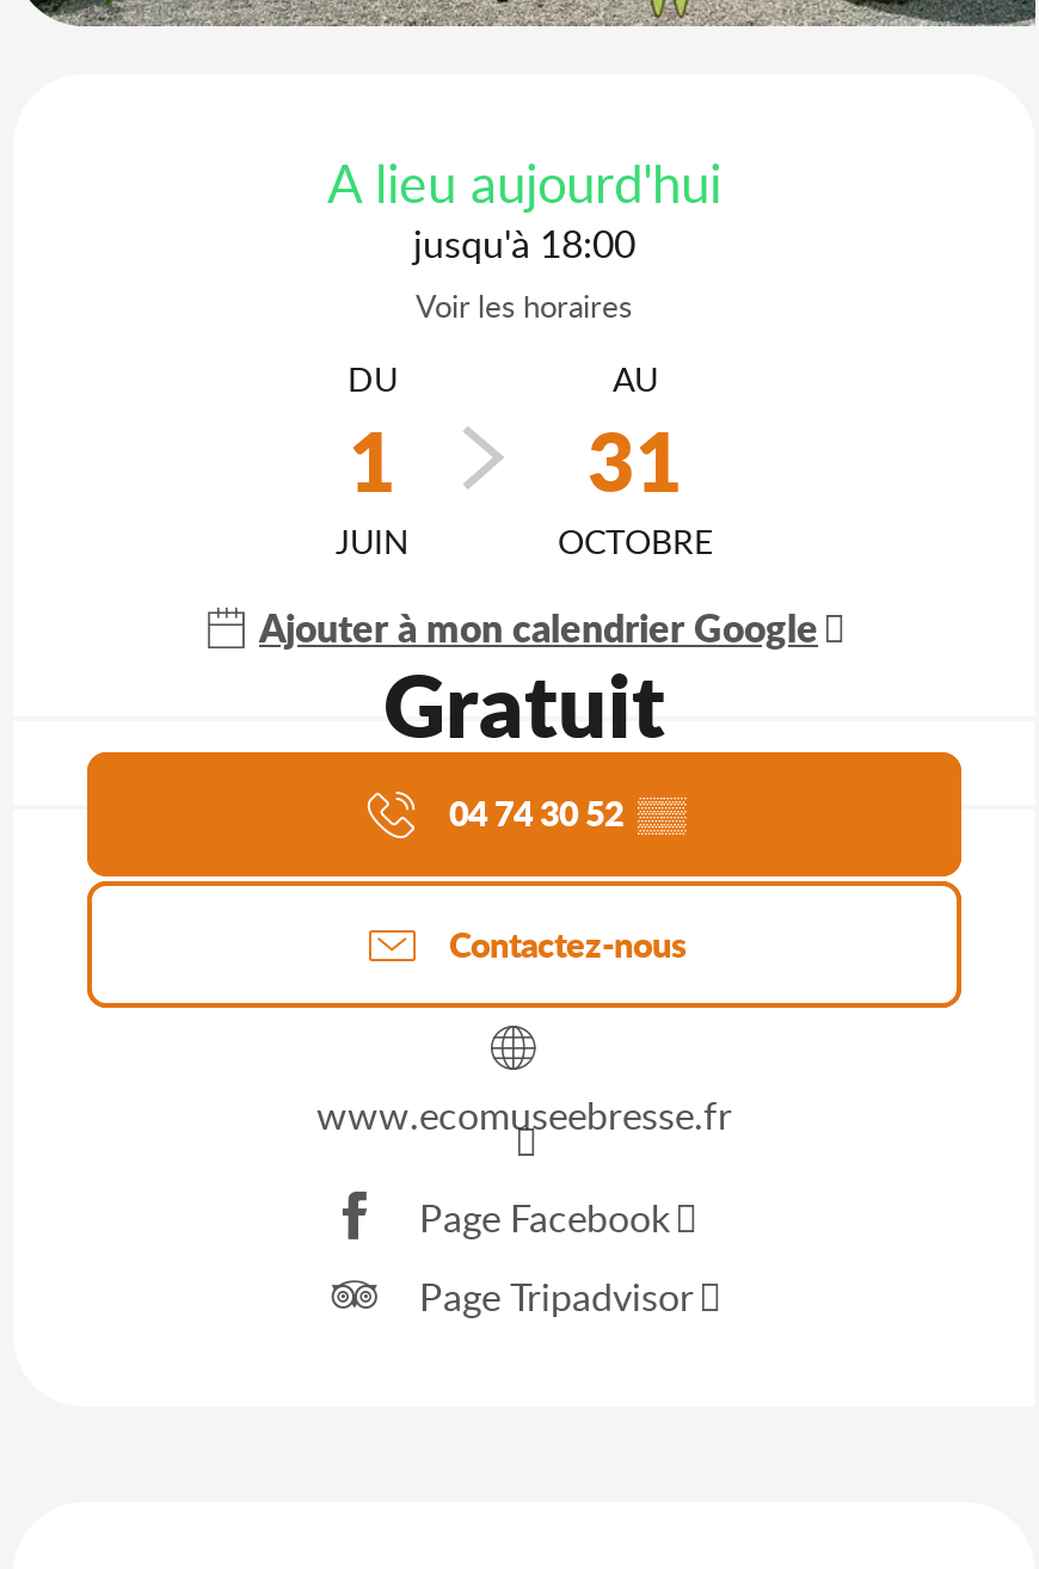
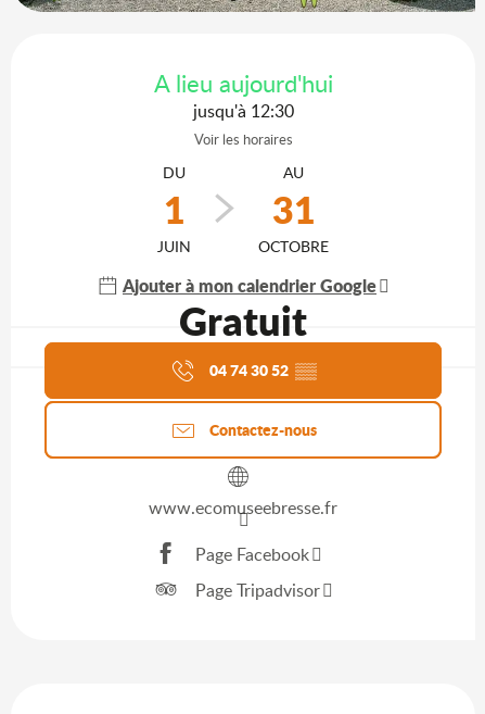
[413,218,635,271] jusqu'à 18:00 -> [193,99,293,123] jusqu'à 12:30

